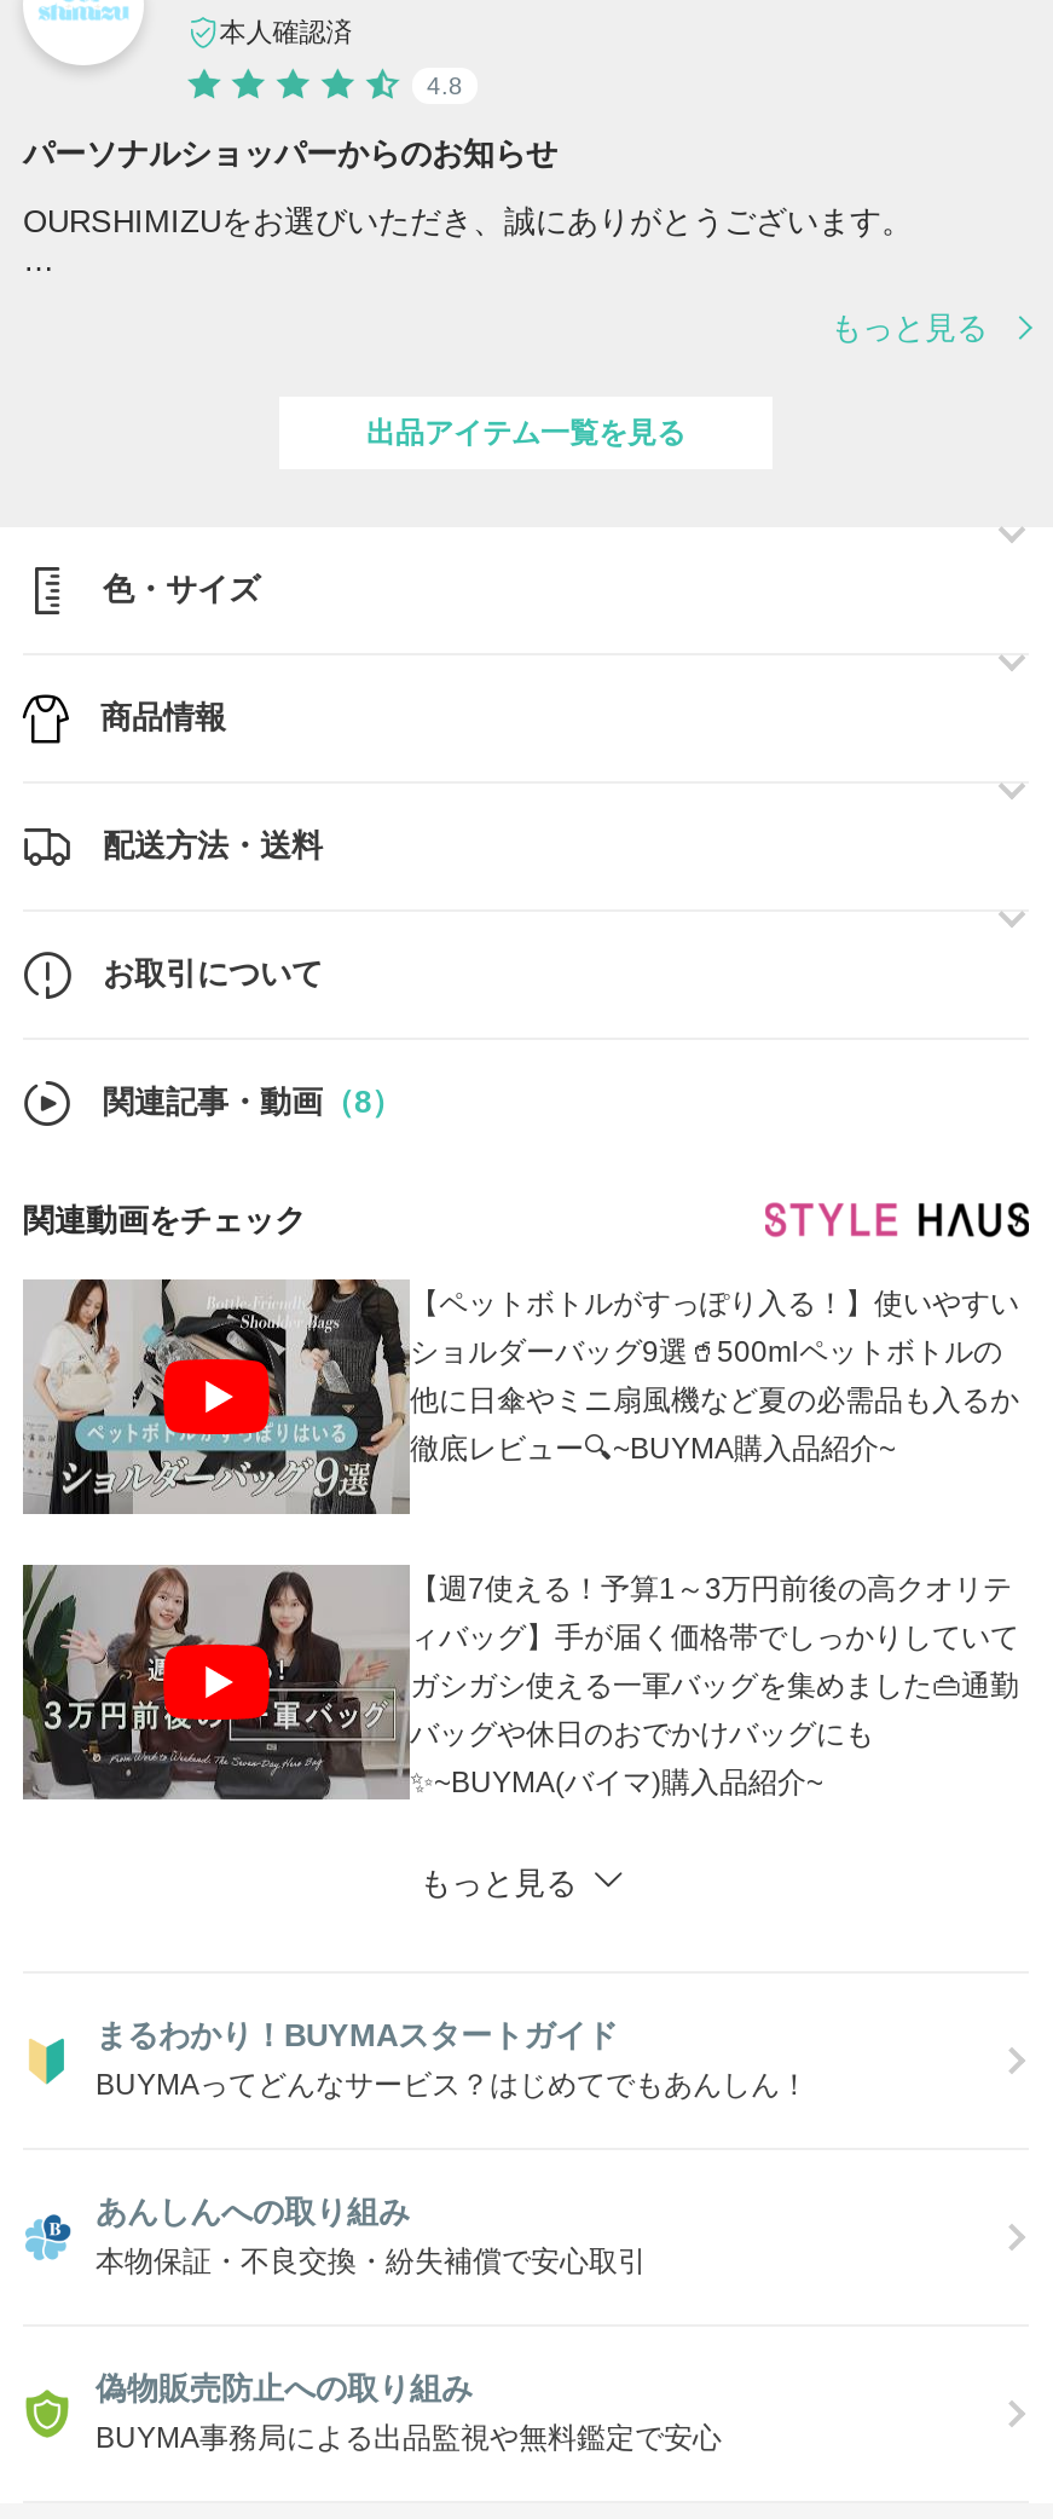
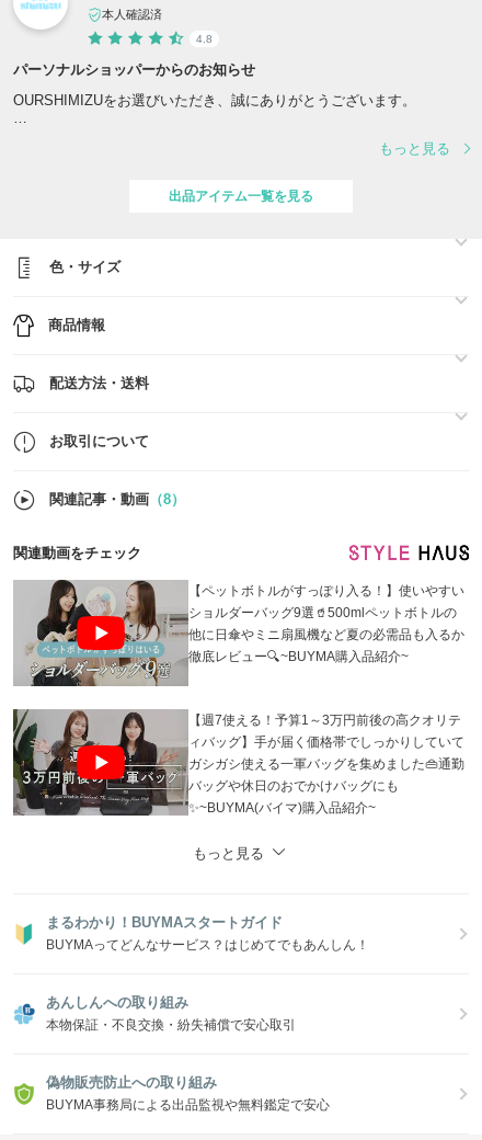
[28,1277,407,1514] [image] -> [21,580,185,686] [image]

